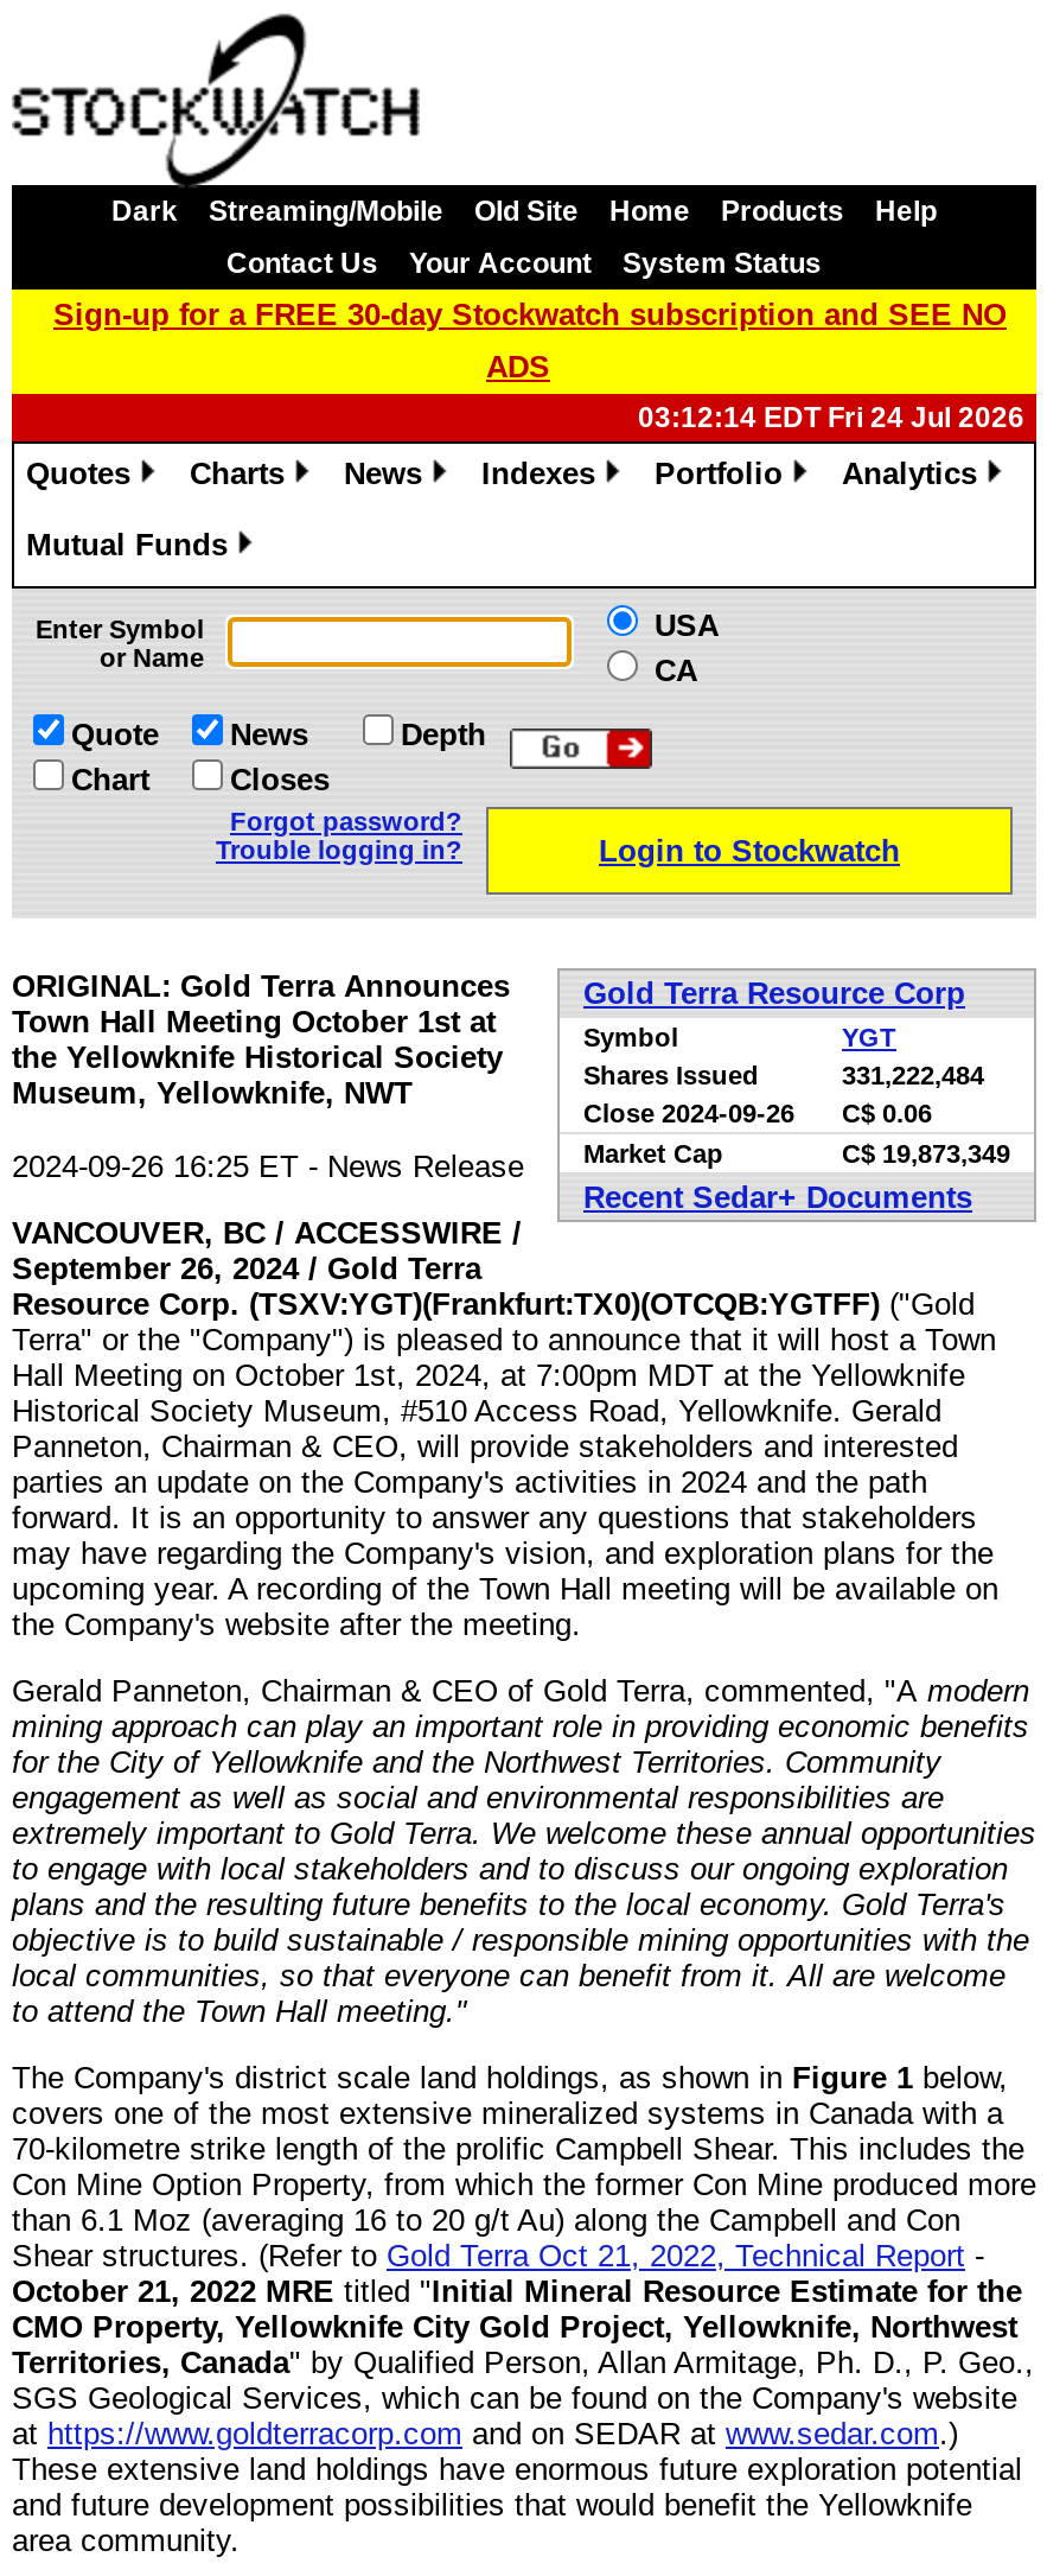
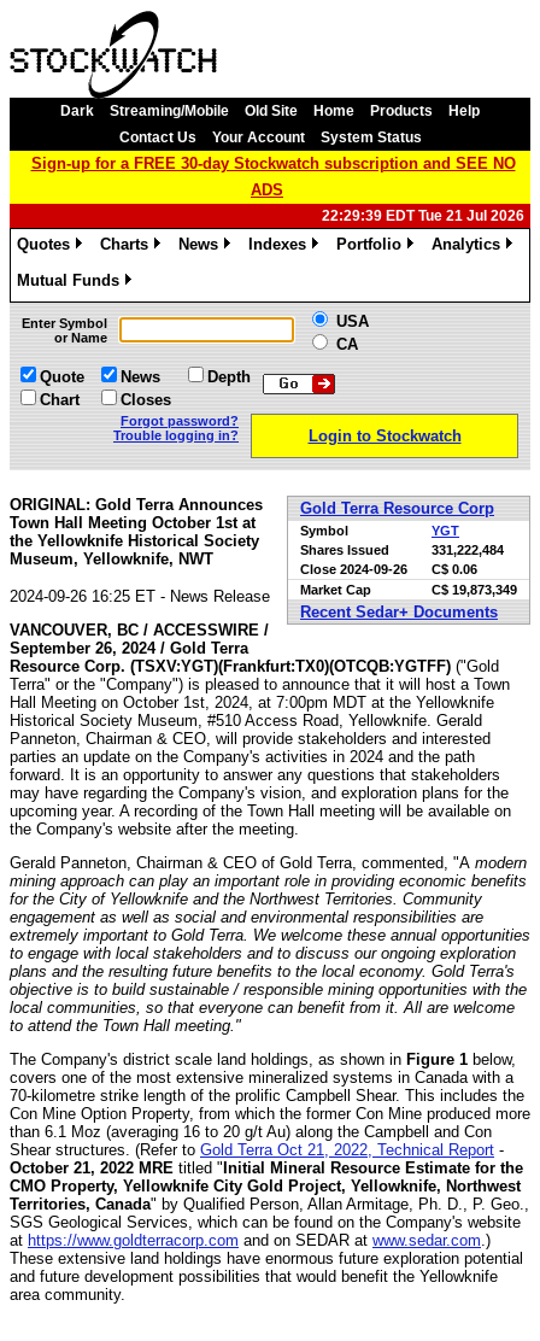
[638,401,1024,434] 03:12:14 EDT Fri 24 Jul 2026 -> [322,207,524,224] 22:29:39 EDT Tue 21 Jul 2026

